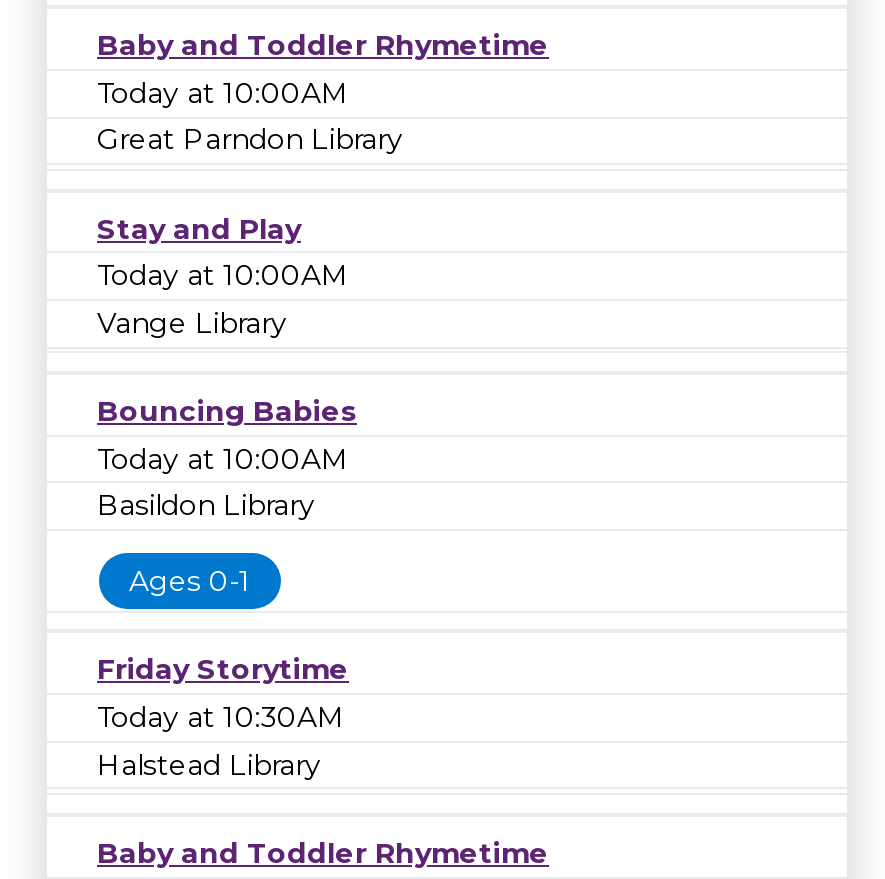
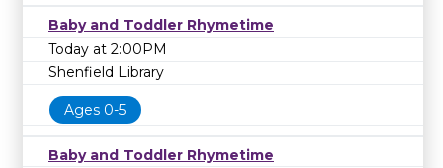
[97,75,403,782] Today at 10:00AM | Great Parndon Library | Stay and Play | Today at 10:00AM | Vange Library | Bouncing Babies | Today at 10:00AM | Basildon Library | Ages 0-1 | Friday Storytime | Today at 10:30AM | Halstead Library -> [48,40,167,119] Today at 2:00PM | Shenfield Library | Ages 0-5

